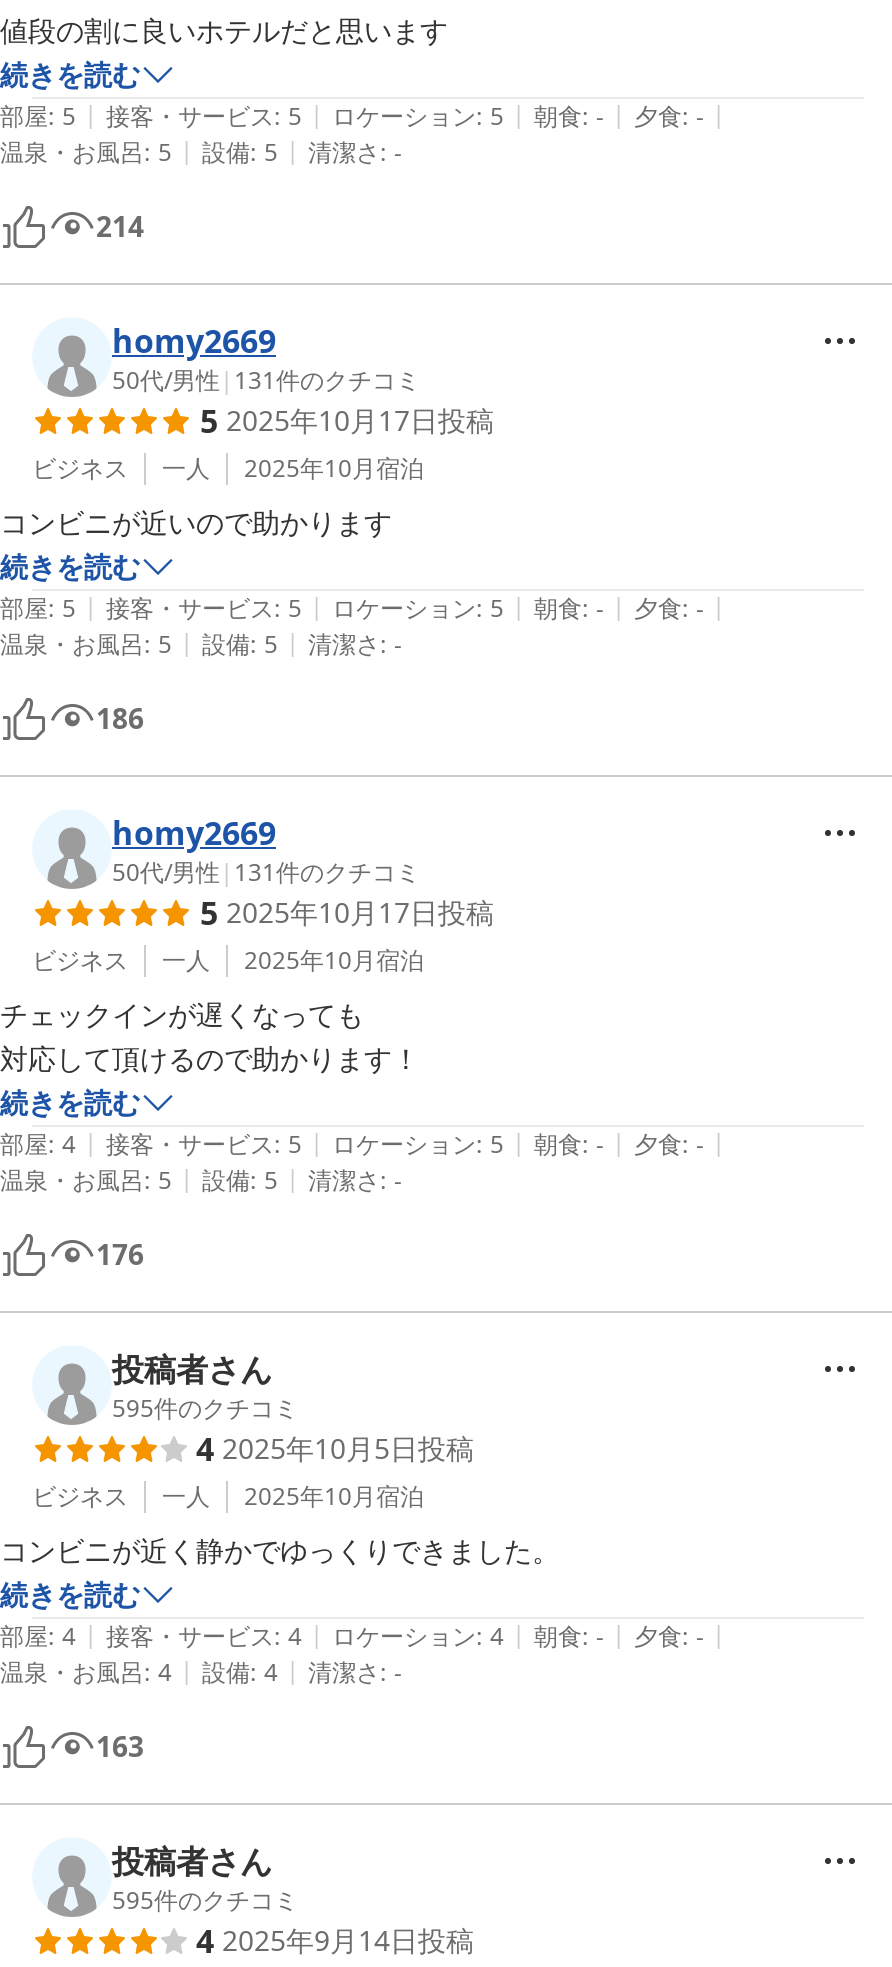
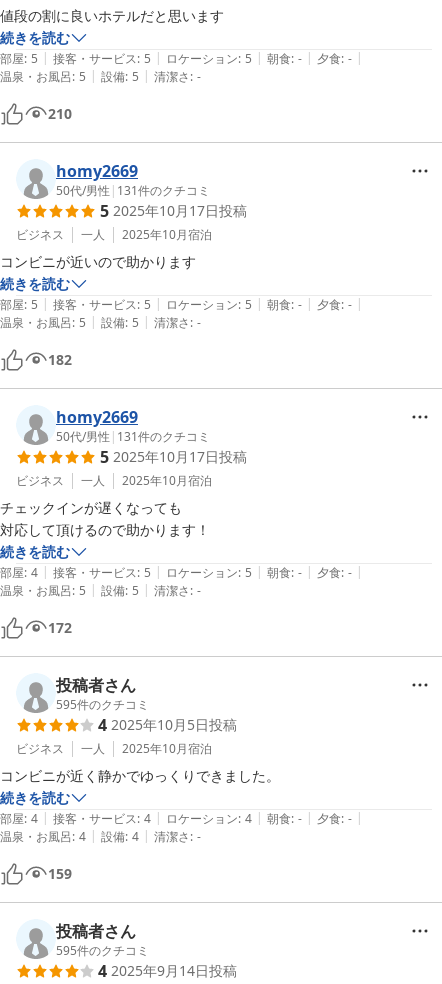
[96,207,144,245] 214 -> [48,104,72,123] 210
[96,699,144,737] 186 -> [48,350,72,369] 182
[96,1235,144,1273] 176 -> [48,618,72,637] 172
[96,1727,144,1765] 163 -> [48,864,72,883] 159

